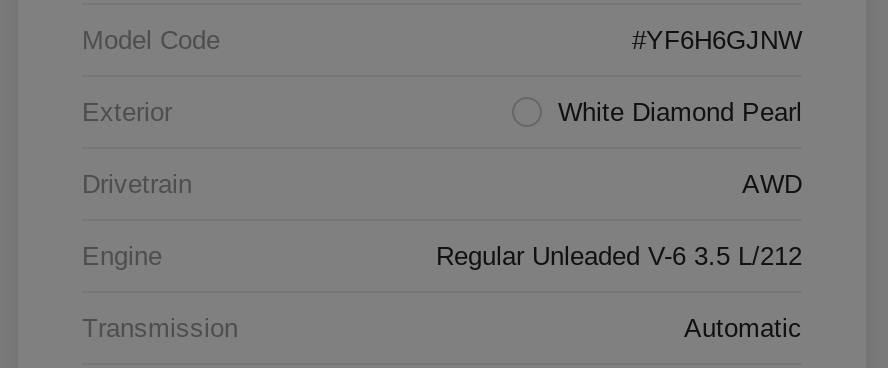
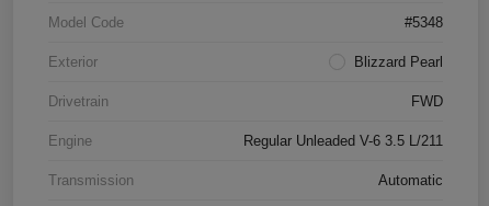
[632,25,802,55] #YF6H6GJNW -> [405,14,443,31] #5348
[558,97,802,127] White Diamond Pearl -> [354,54,443,70] Blizzard Pearl
[742,169,802,199] AWD -> [411,93,443,110] FWD
[436,241,802,271] Regular Unleaded V-6 3.5 L/212 -> [243,133,443,149] Regular Unleaded V-6 3.5 L/211

